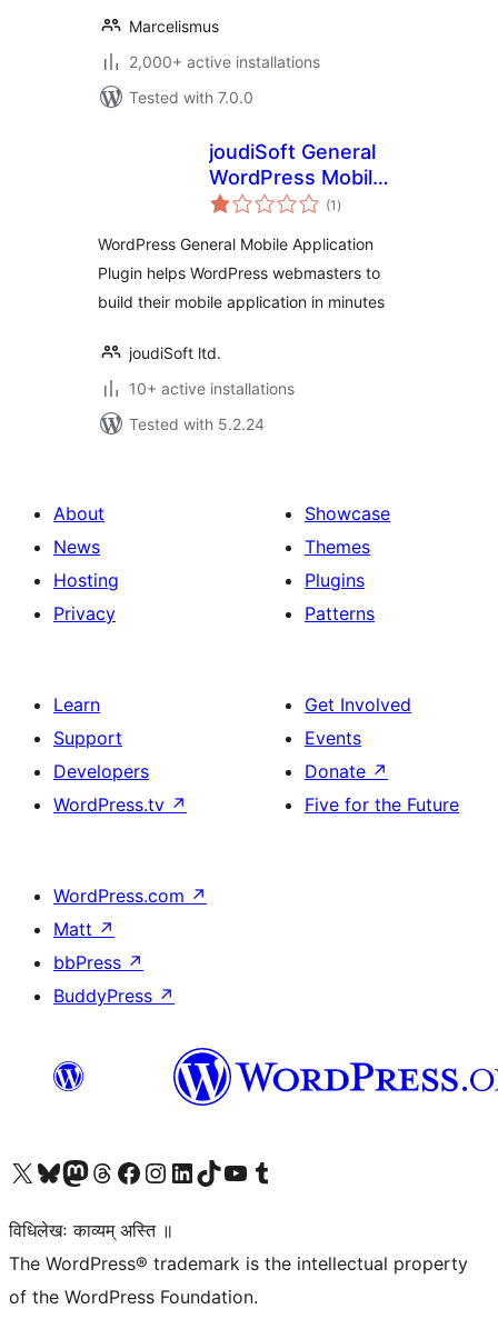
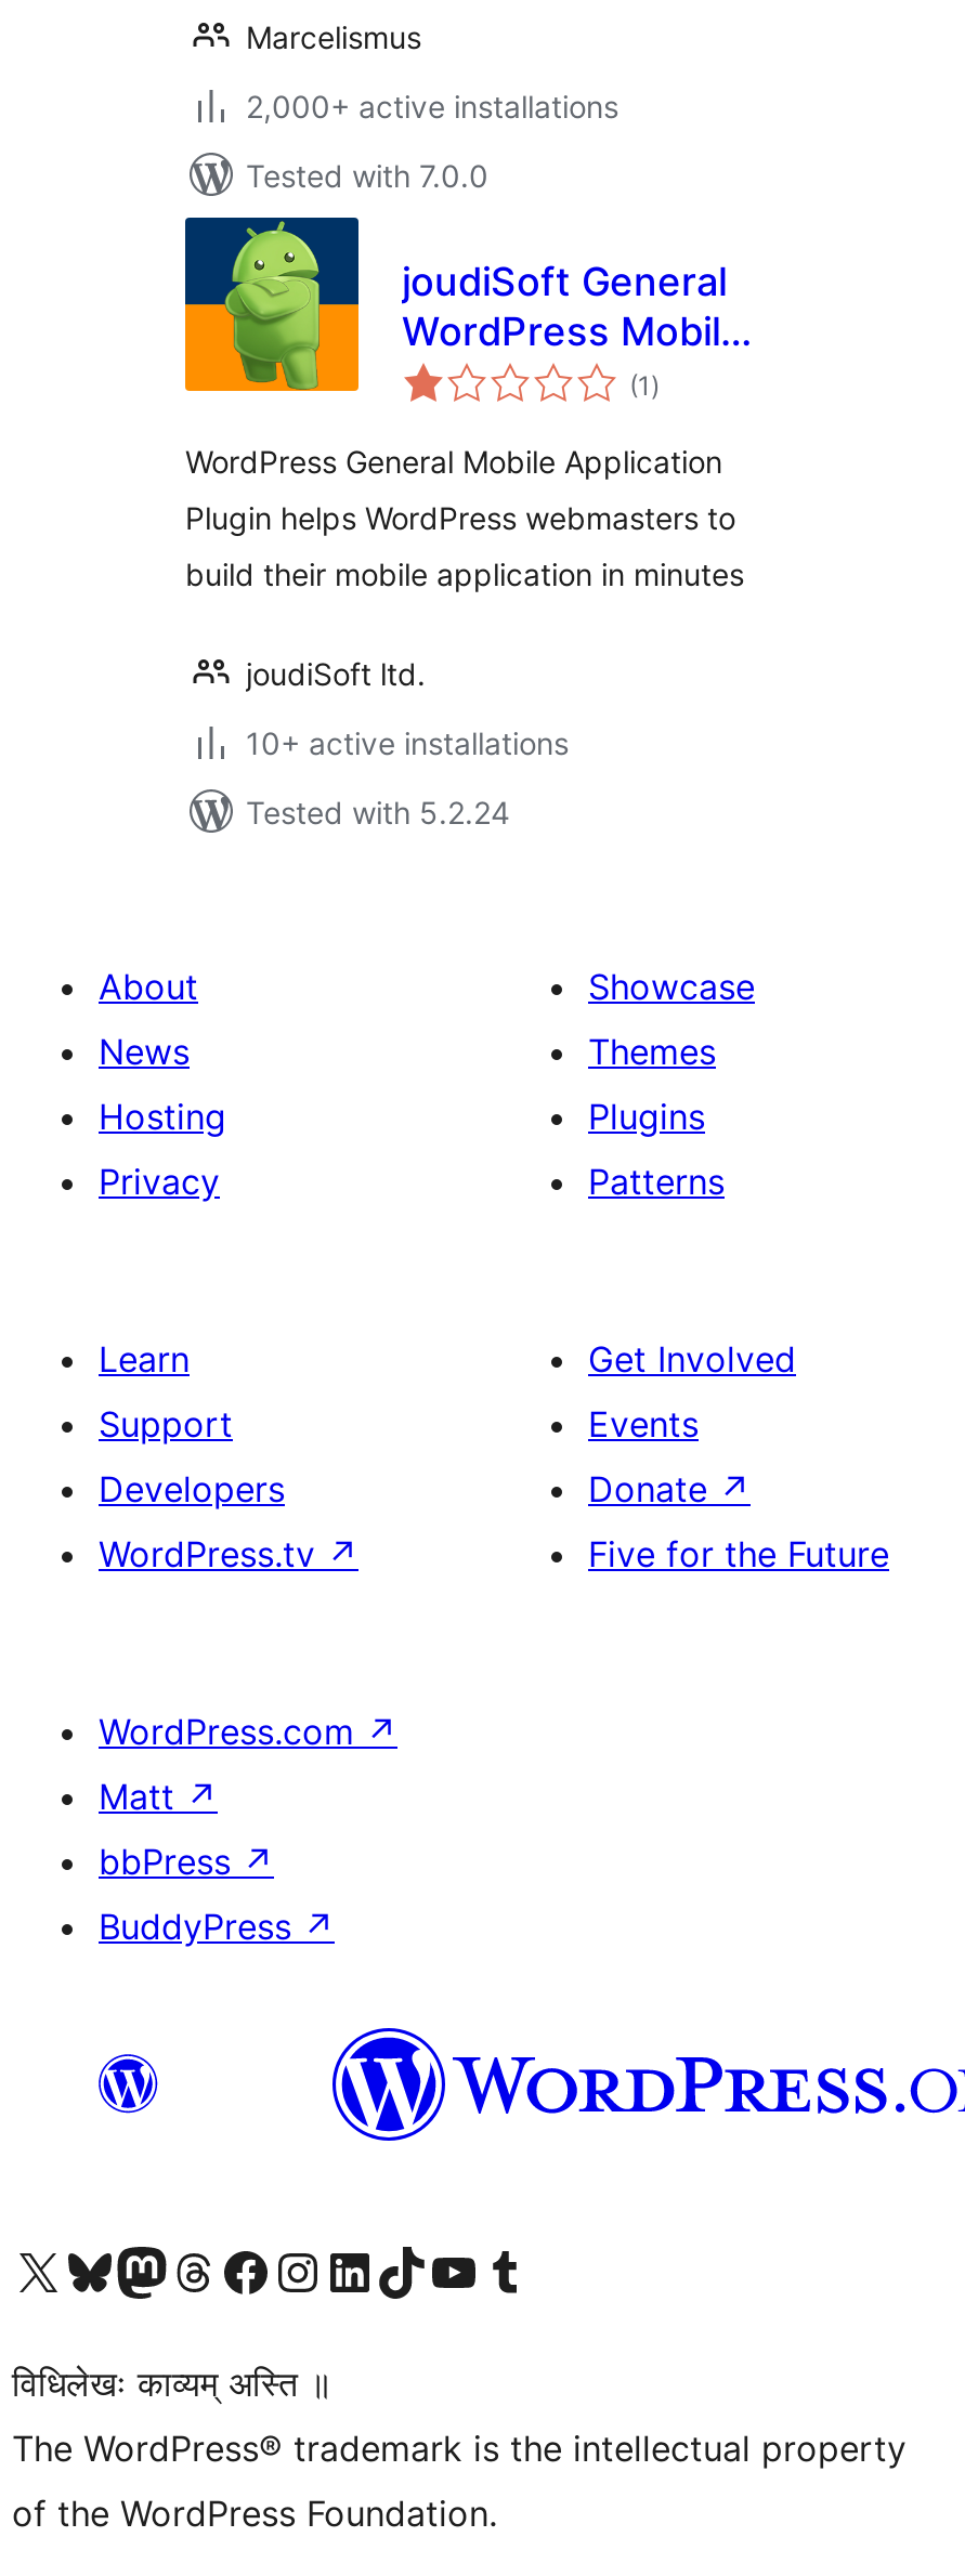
none -> [183,215,361,393] [image]

